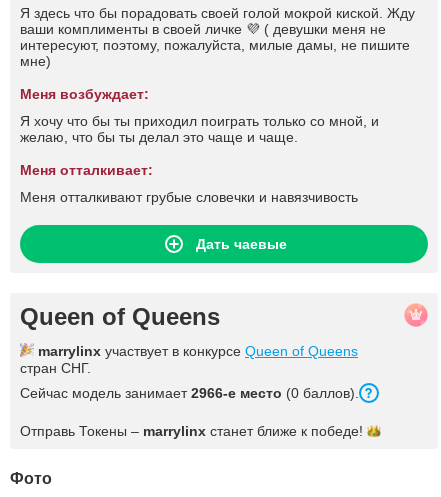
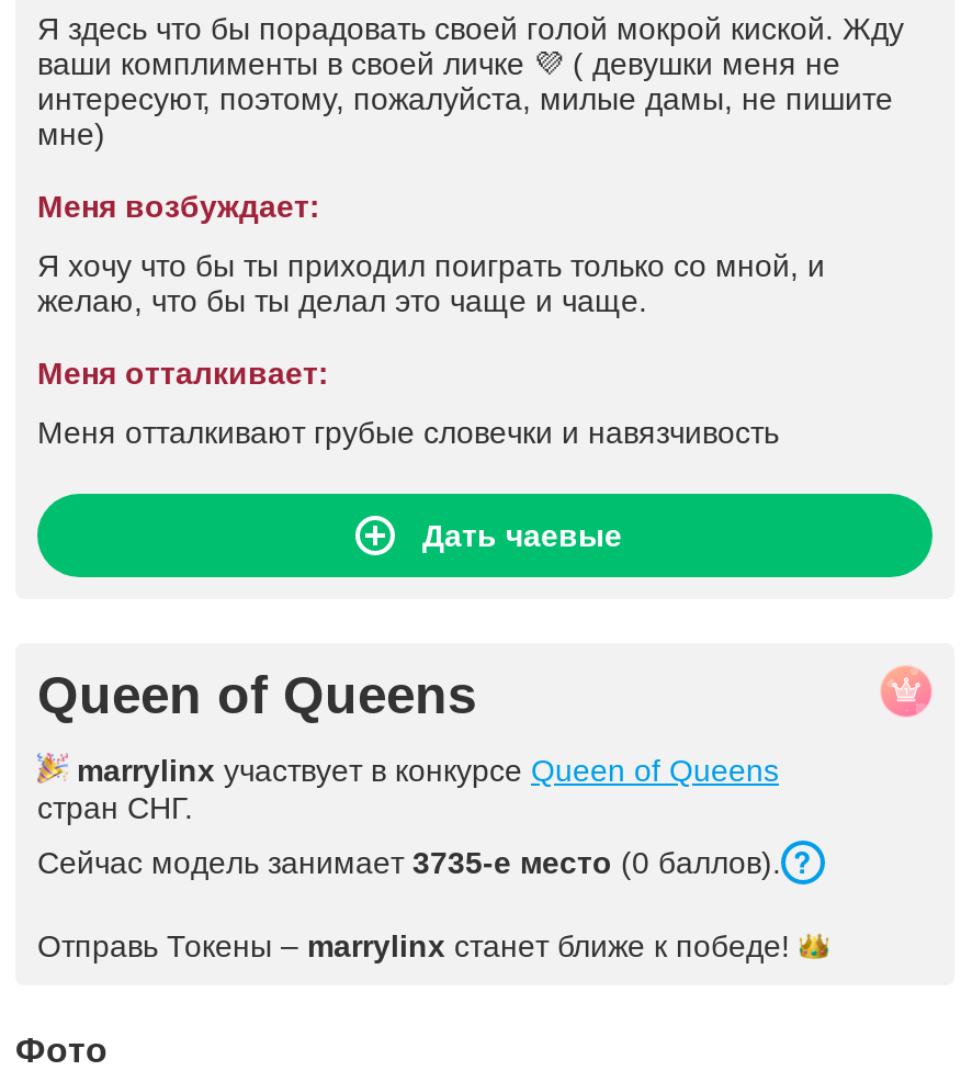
[20,385,359,401] Сейчас модель занимает 2966-е место (0 баллов). -> [37,845,781,880] Сейчас модель занимает 3735-е место (0 баллов).

